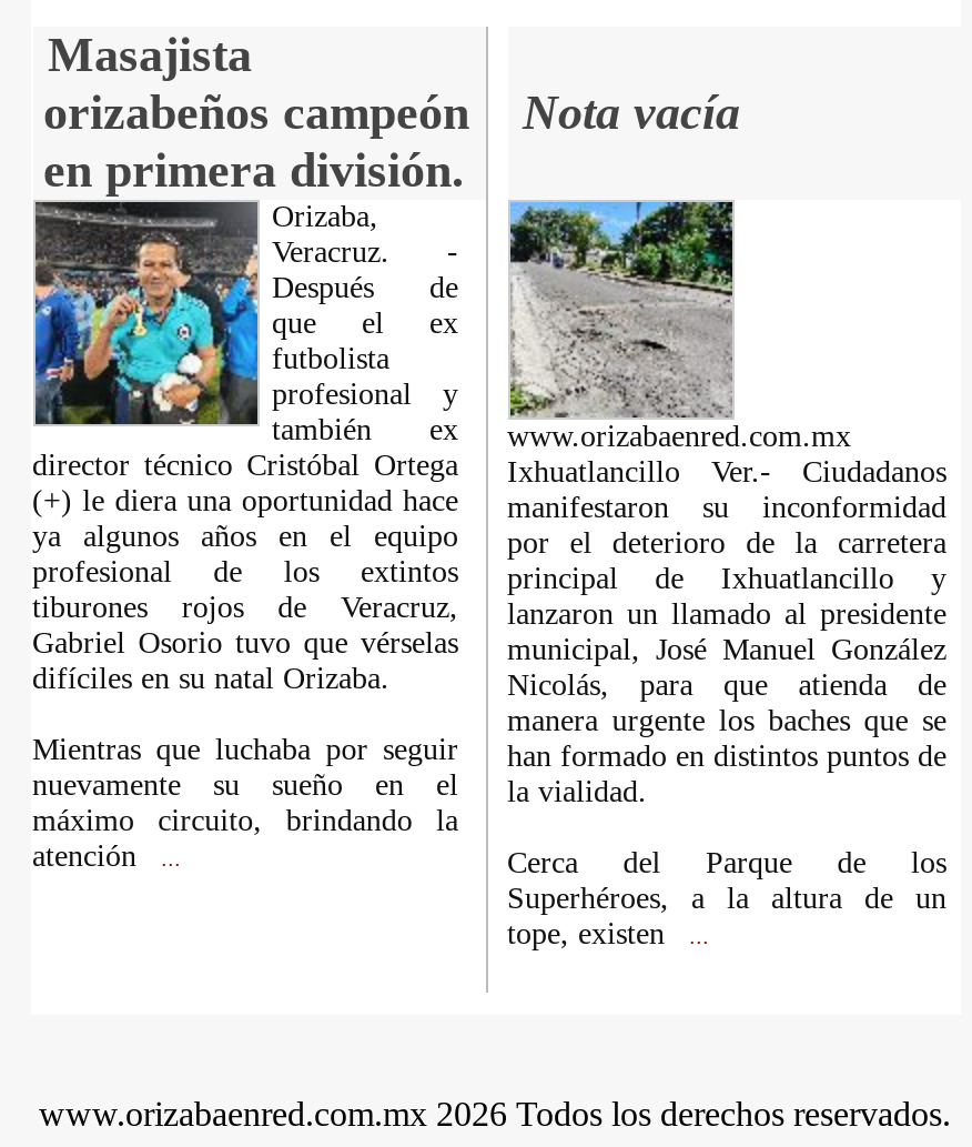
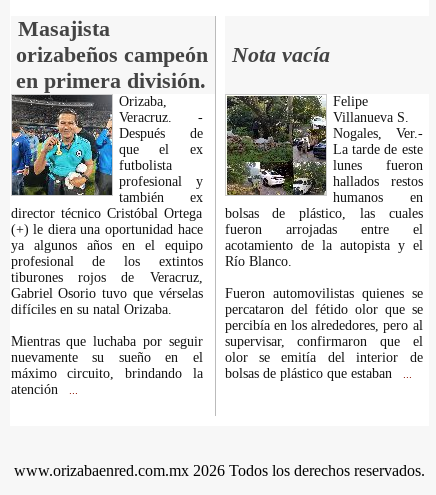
[507,200,946,808] [image] | www.orizabaenred.com.mx | Ixhuatlancillo Ver.- Ciudadanos | manifestaron su inconformidad | por el deterioro de la carretera | principal de Ixhuatlancillo y | lanzaron un llamado al presidente | municipal, José Manuel González | Nicolás, para que atienda de | manera urgente los baches que se | han formado en distintos puntos de | la vialidad. -> [224,94,422,269] [image] | Felipe | Villanueva S. | Nogales, Ver.- | La tarde de este | lunes fueron | hallados restos | humanos en | bolsas de plástico, las cuales | fueron arrojadas entre el | acotamiento de la autopista y el | Río Blanco.
[507,846,946,950] Cerca del Parque de los | Superhéroes, a la altura de un | tope, existen ... -> [224,286,422,381] Fueron automovilistas quienes se | percataron del fétido olor que se | percibía en los alrededores, pero al | supervisar, confirmaron que el | olor se emitía del interior de | bolsas de plástico que estaban ...

